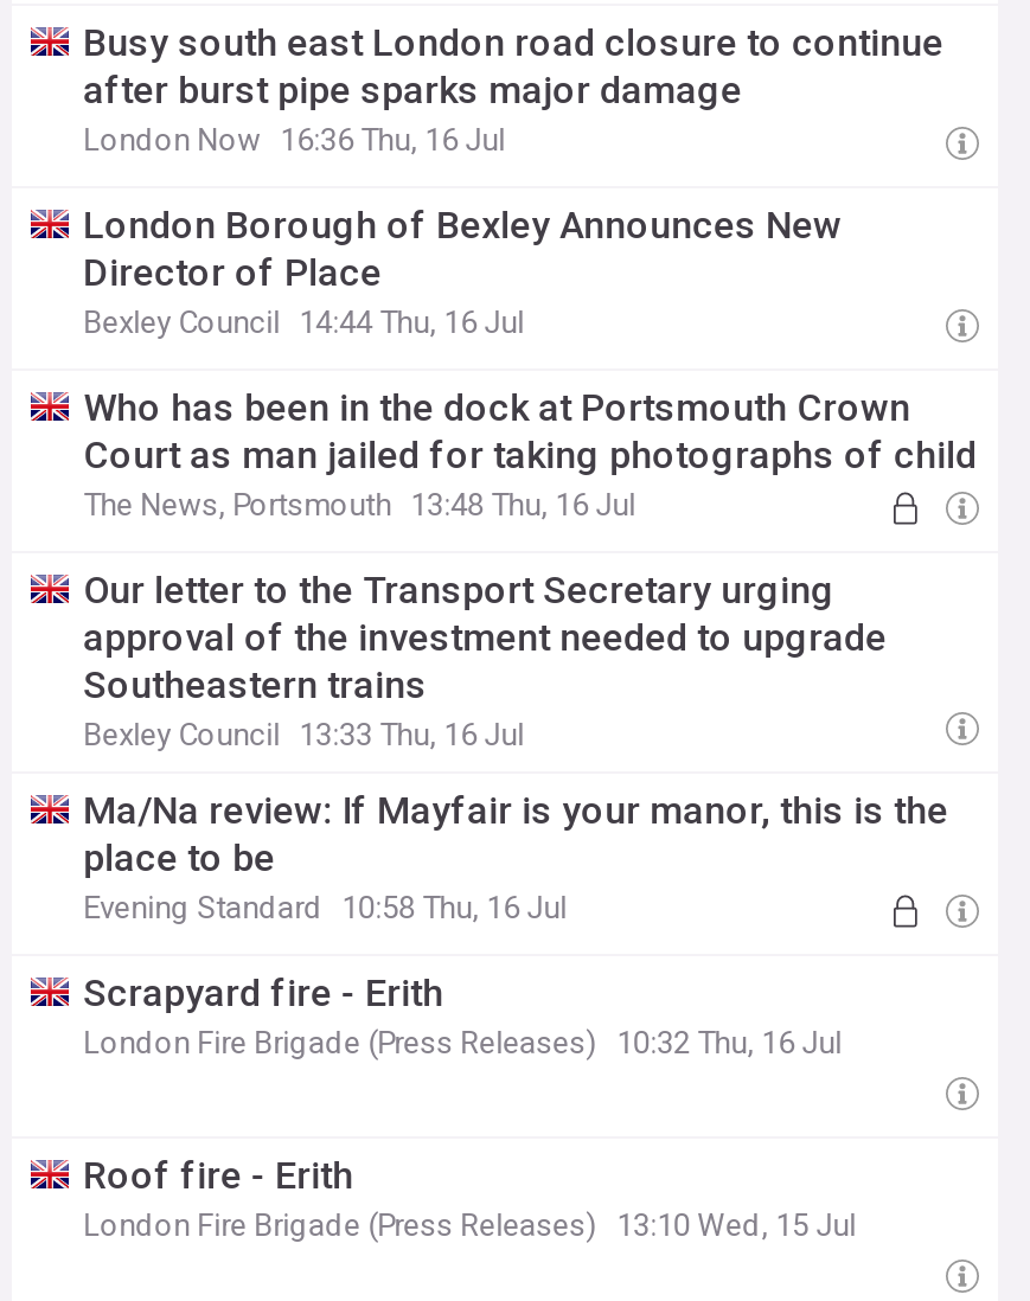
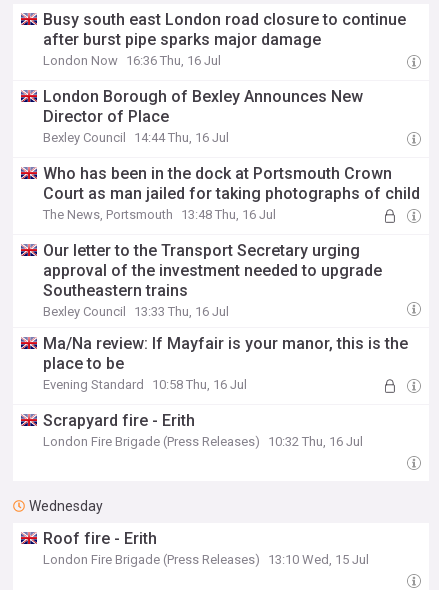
none -> [29,498,103,514] Wednesday

